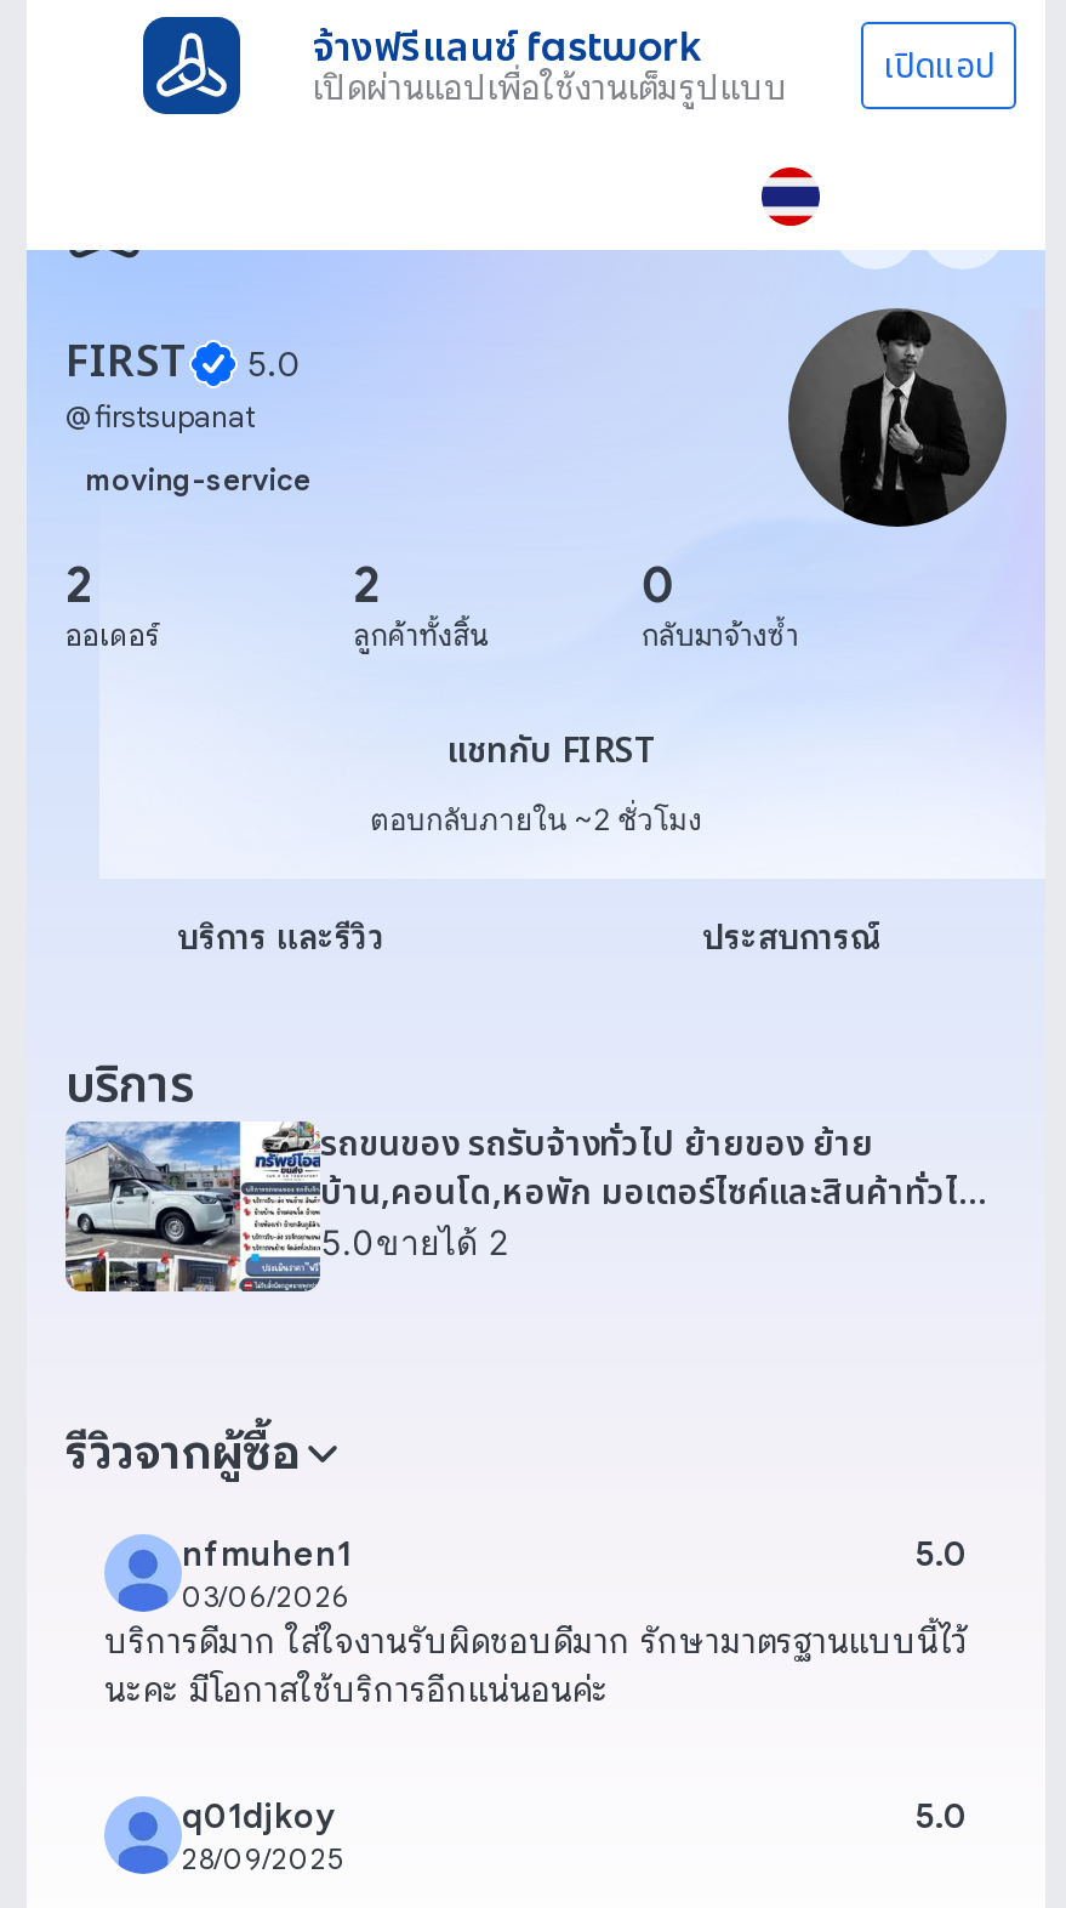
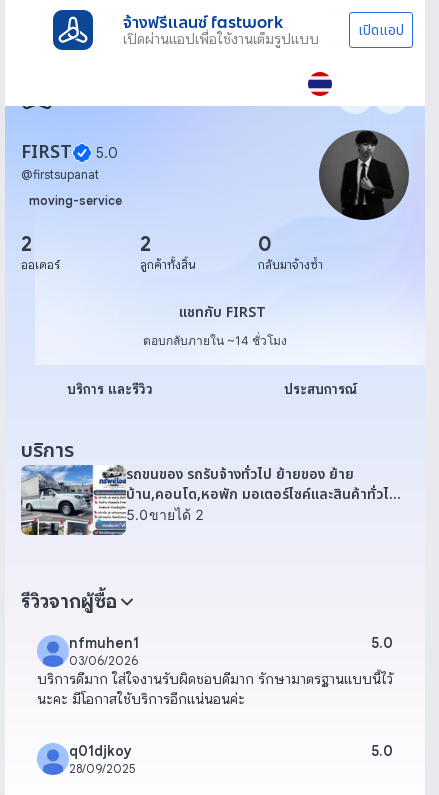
[370,801,702,837] ตอบกลับภายใน ~2 ชั่วโมง -> [143,333,287,348] ตอบกลับภายใน ~14 ชั่วโมง

